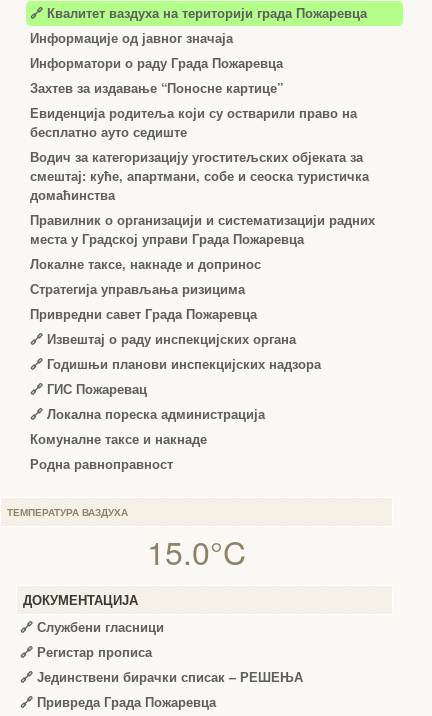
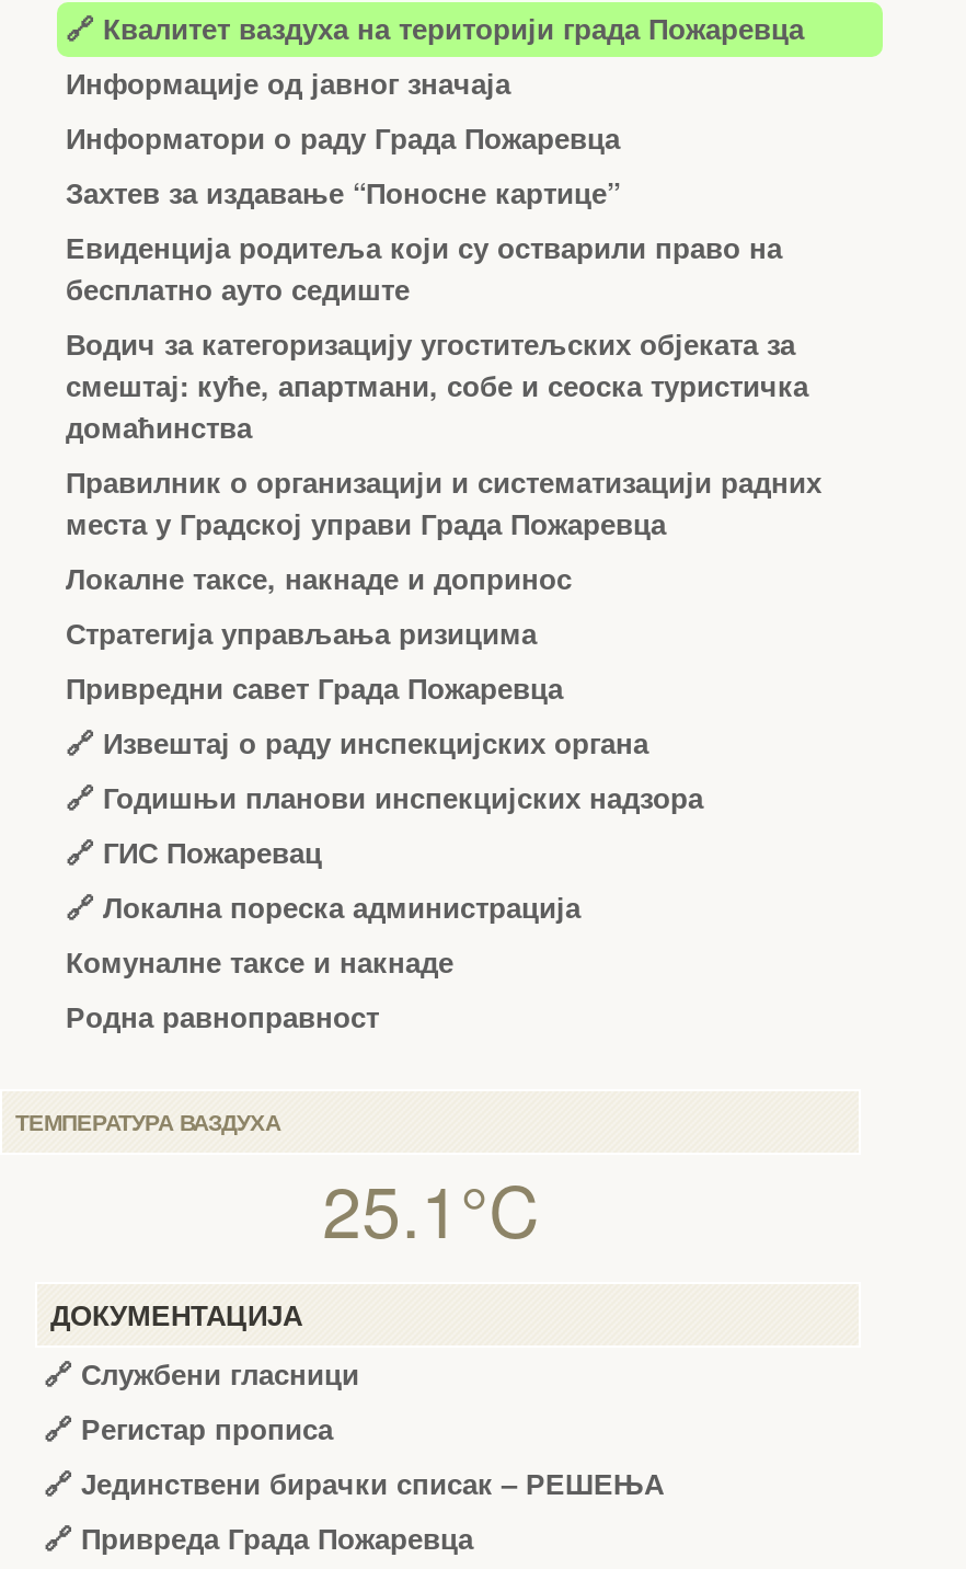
[147,528,246,574] 15.0°C -> [322,1156,539,1257] 25.1°C

